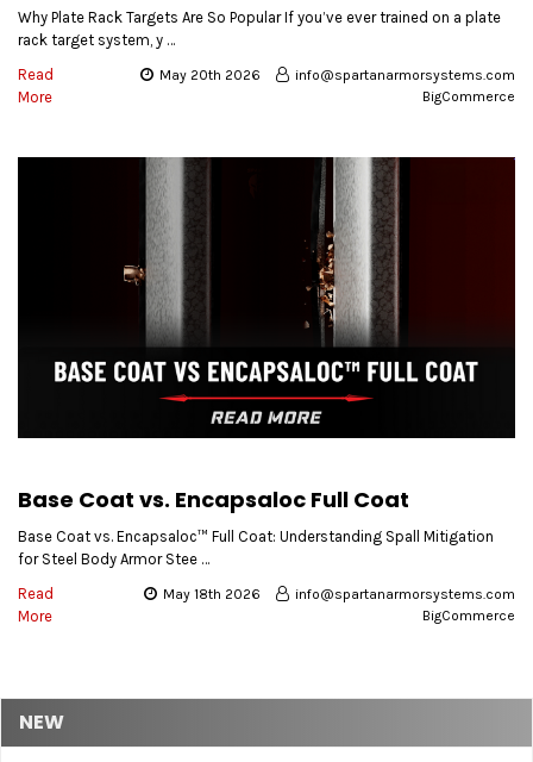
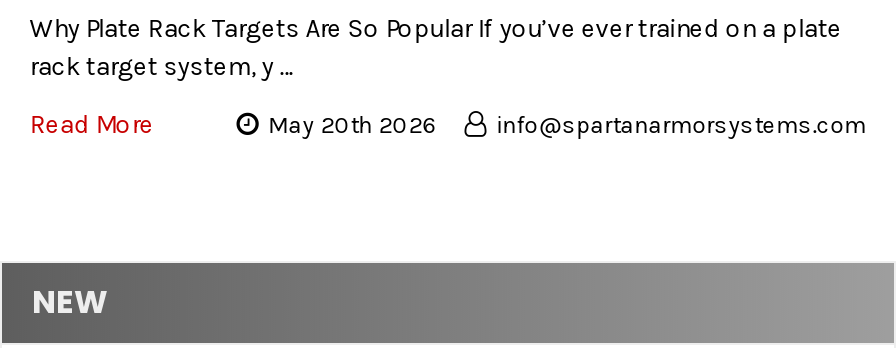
[423,88,515,105] BigCommerce -> none
[17,157,516,625] [image] | Base Coat vs. Encapsaloc Full Coat | Base Coat vs. Encapsaloc™ Full Coat: Understanding Spall Mitigation | for Steel Body Armor Stee … | Read | More -> none
[163,586,515,624] May 18th 2026 | info@spartanarmorsystems.com | BigCommerce -> none

